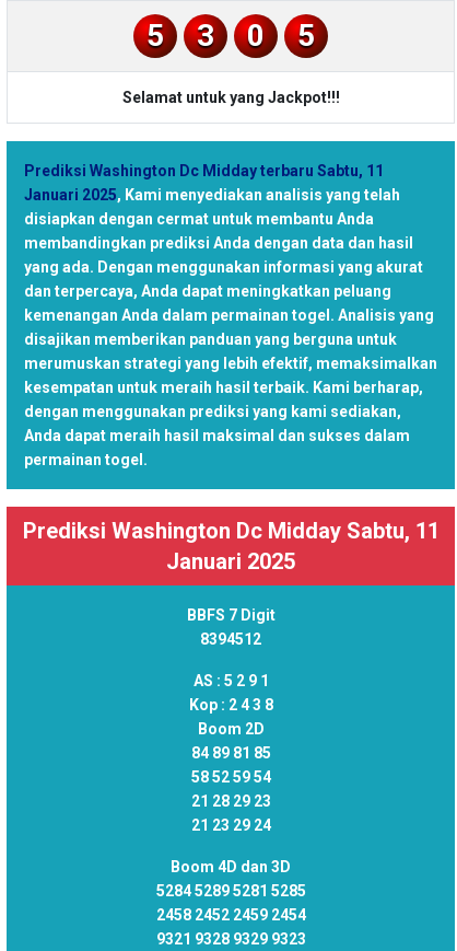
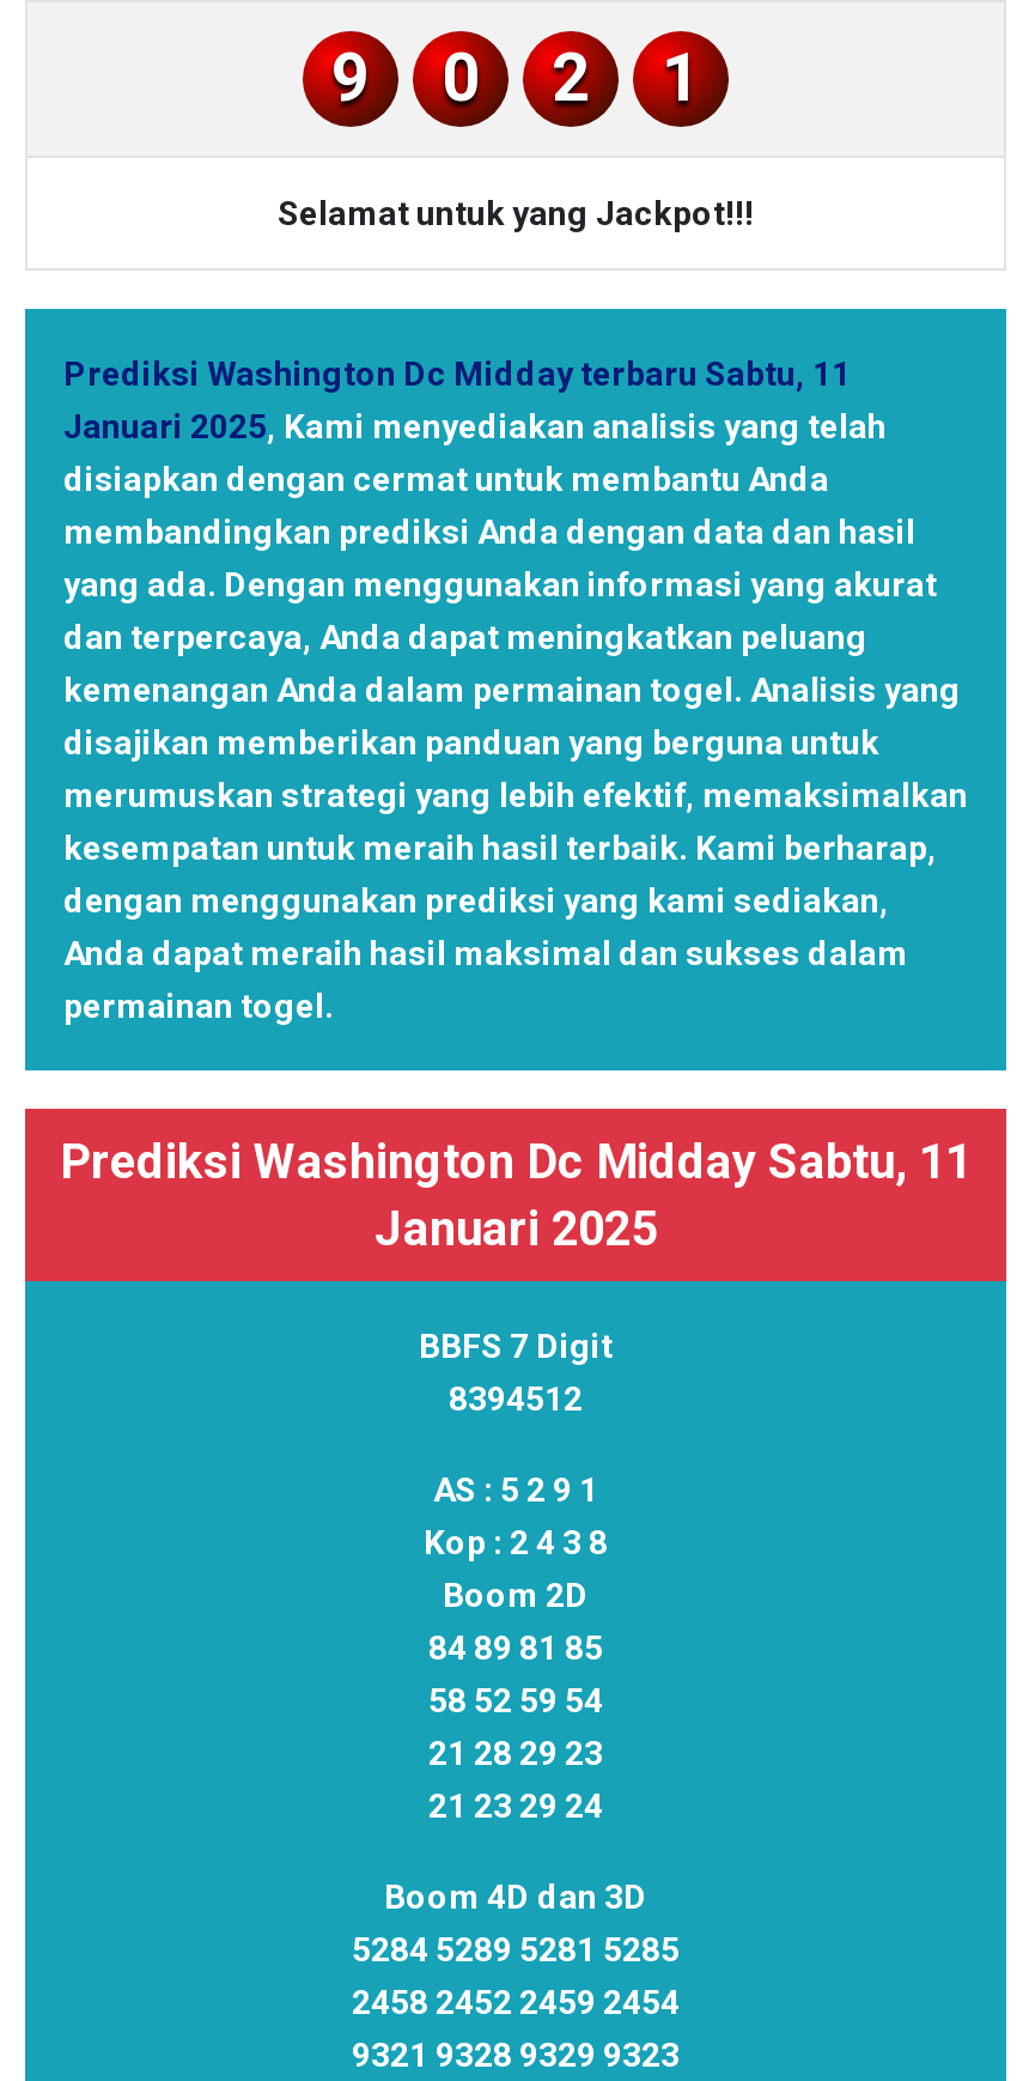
[147,17,214,53] 5 | 3 -> [331,37,370,116] 9
[297,17,315,53] 5 -> [552,37,700,116] 2 | 1

